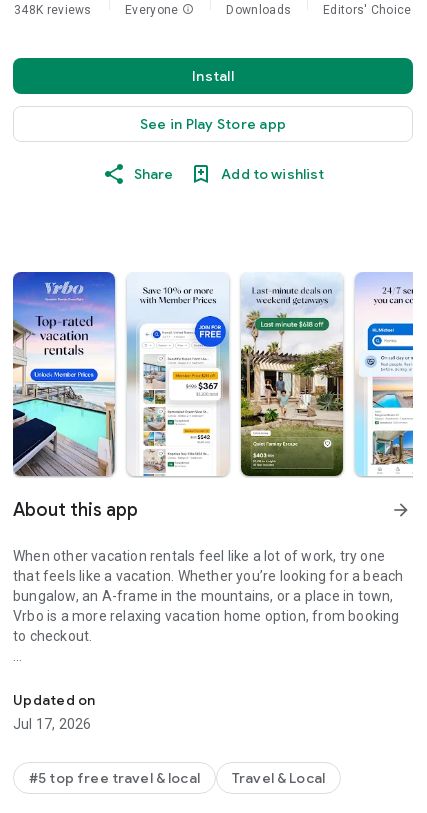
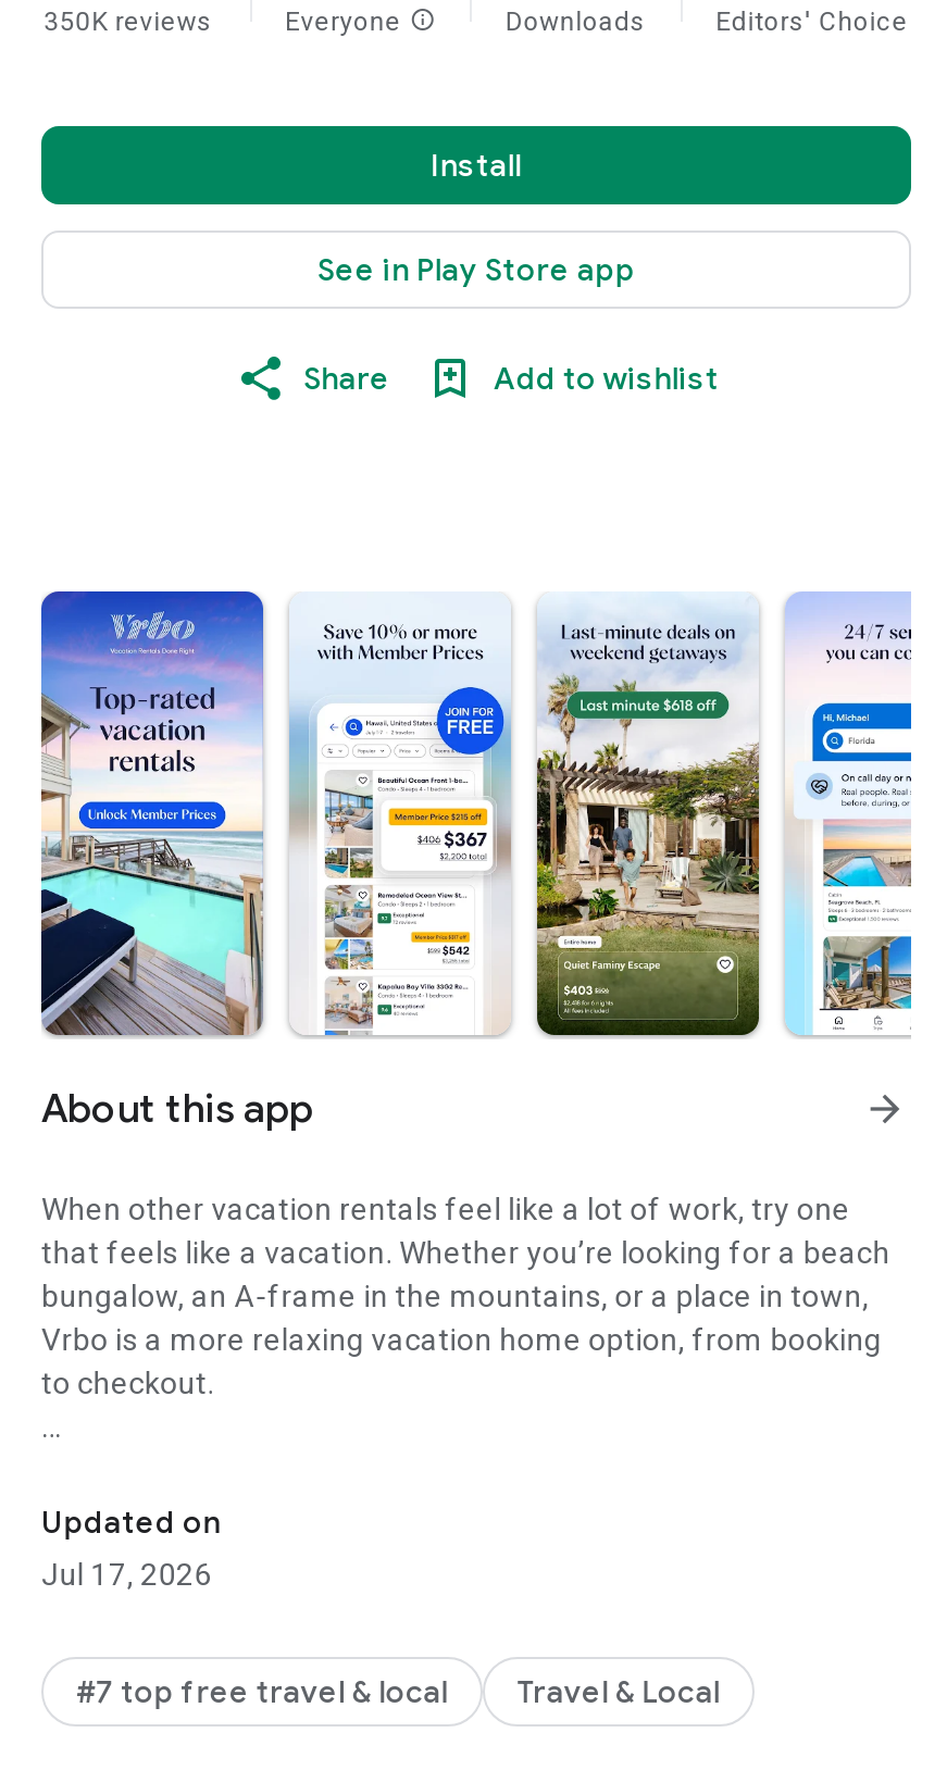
[14,3,92,17] 348K reviews -> [44,7,213,37] 350K reviews
[29,769,200,787] #5 top free travel & local -> [76,1672,448,1711] #7 top free travel & local

